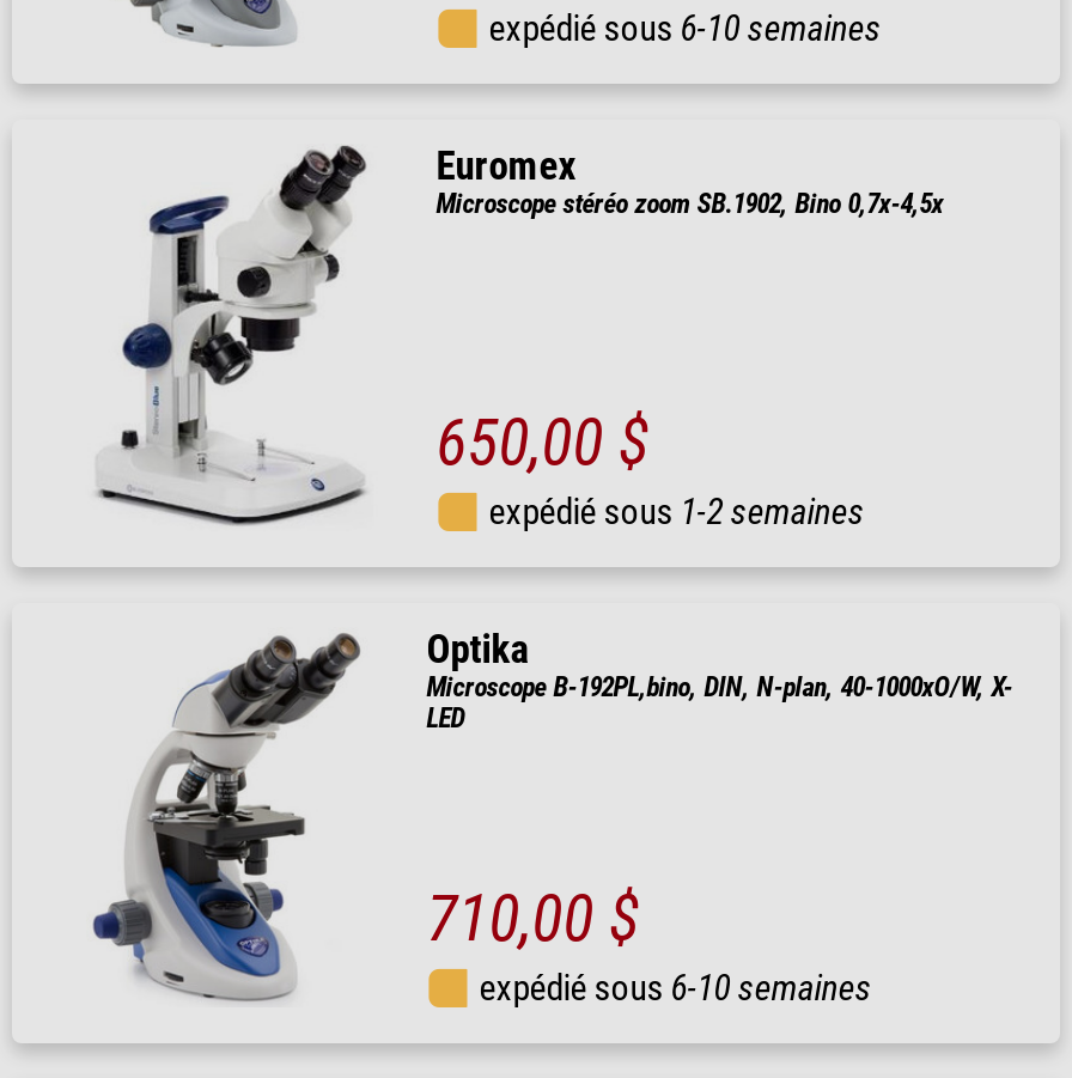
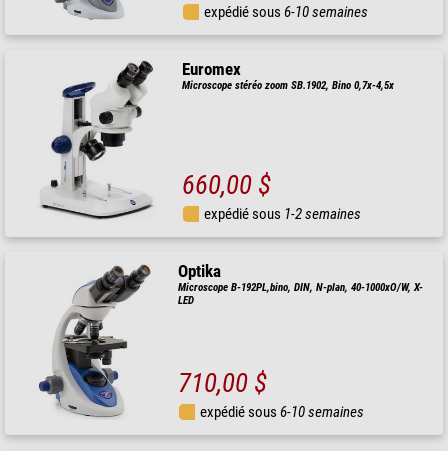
[436,405,649,481] 650,00 $ -> [182,169,271,201] 660,00 $

